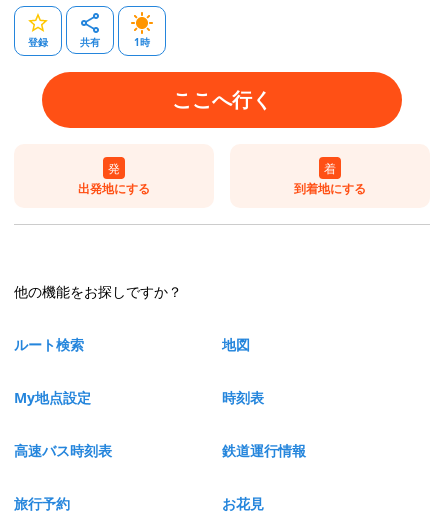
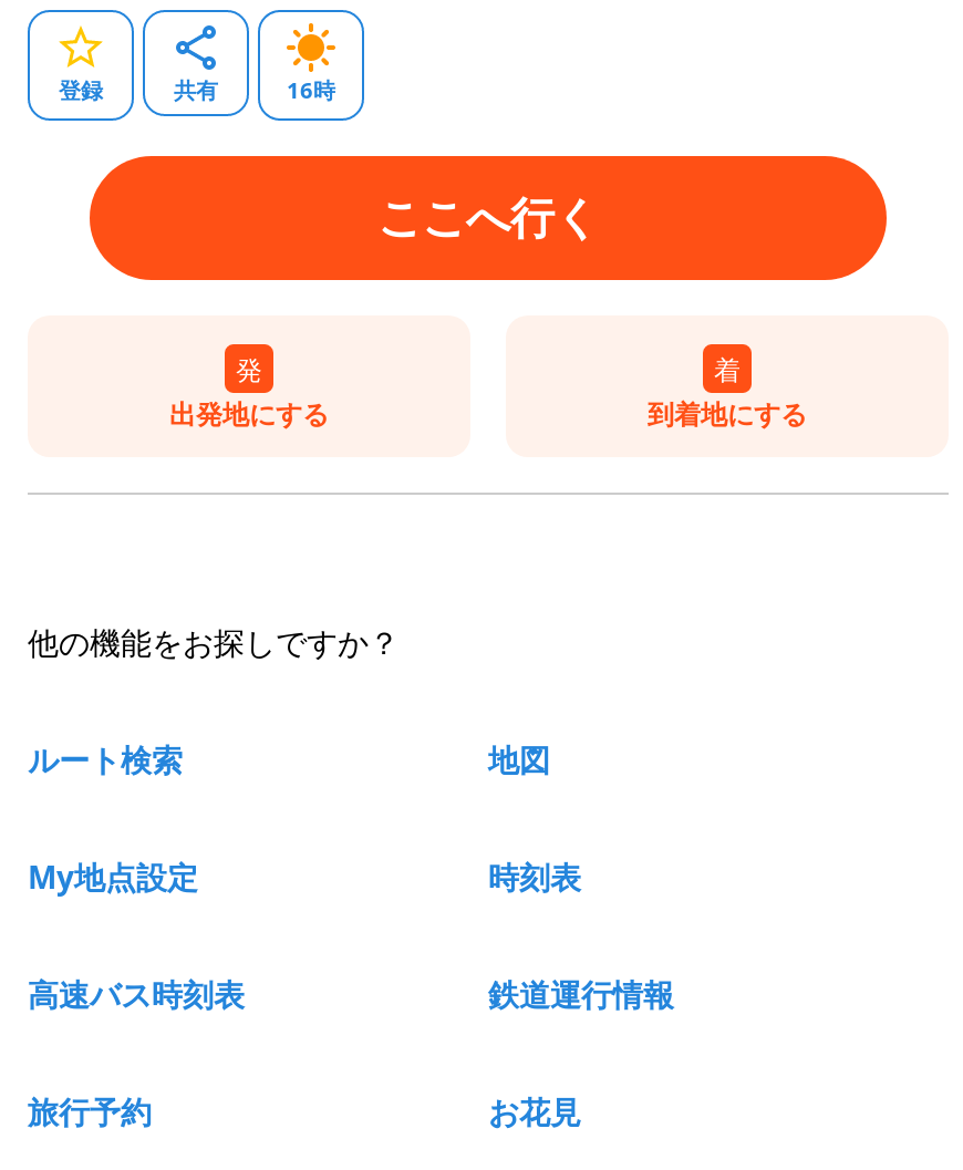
[134,35,150,49] 1時 -> [287,74,335,105] 16時

